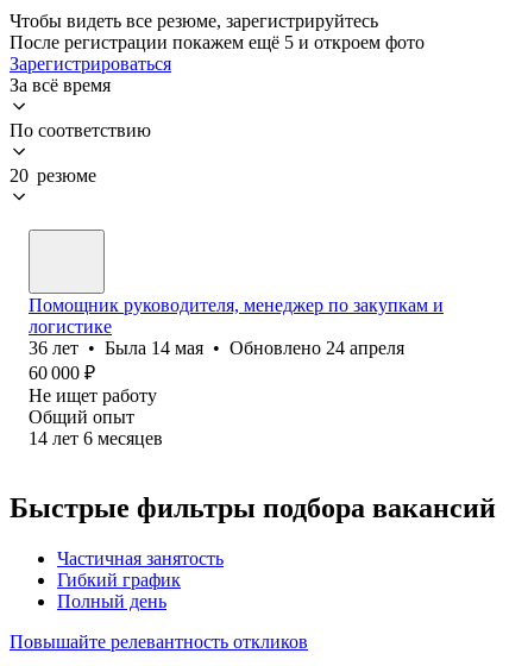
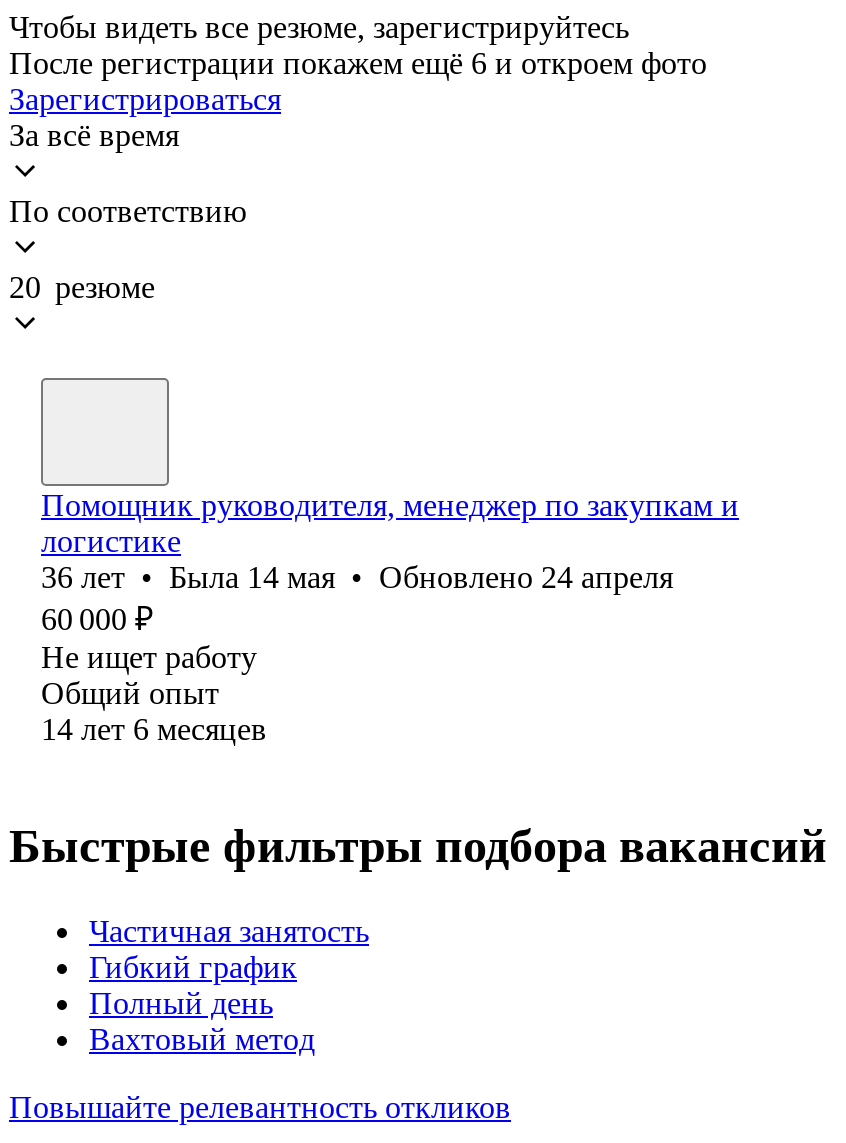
[10,32,425,52] После регистрации покажем ещё 5 и откроем фото -> [9,46,707,80] После регистрации покажем ещё 6 и откроем фото
none -> [89,1021,315,1055] Вахтовый метод

